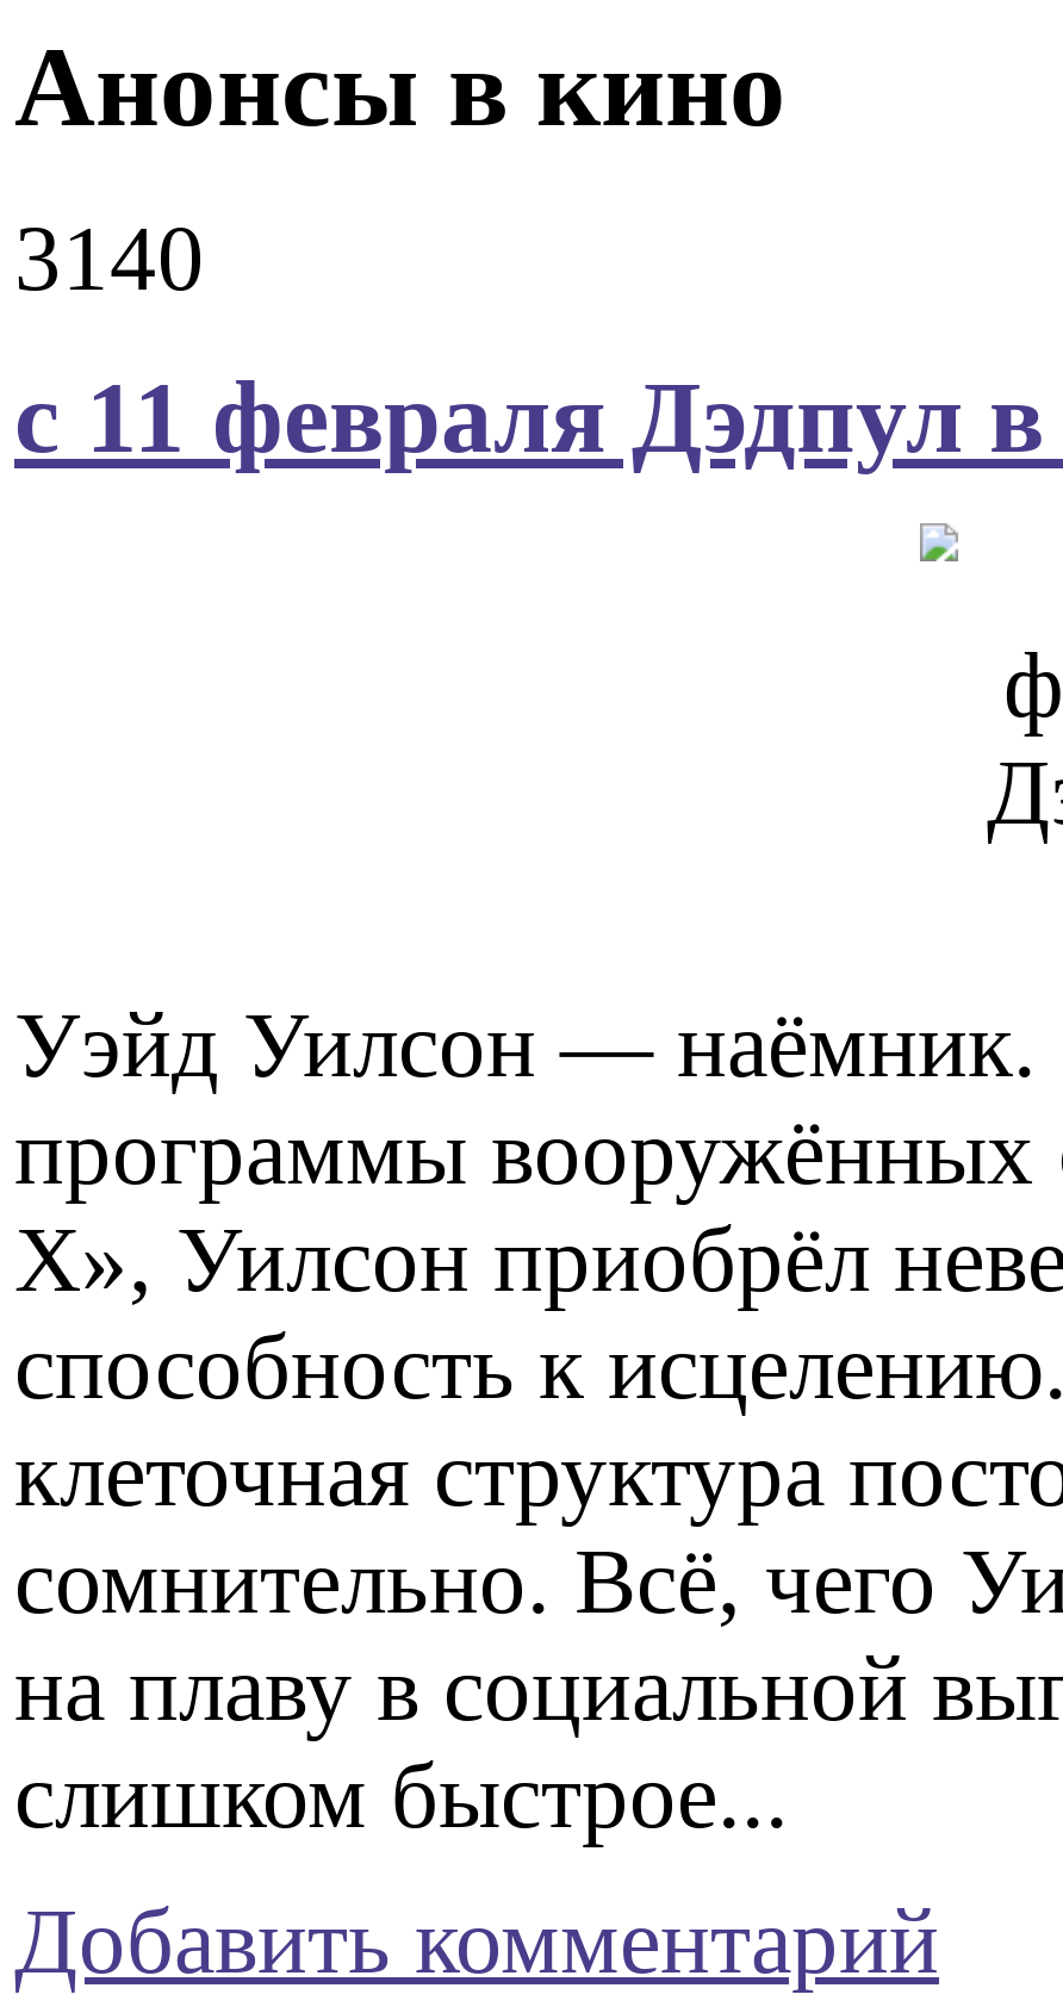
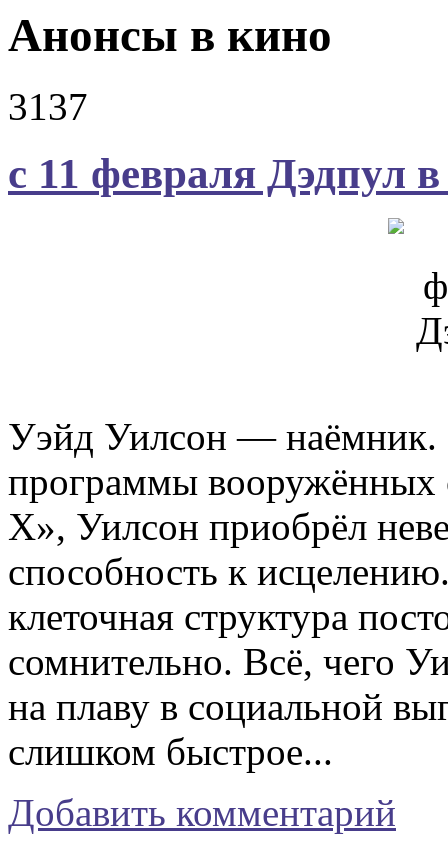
[14,206,205,308] 3140 -> [8,85,88,128] 3137

